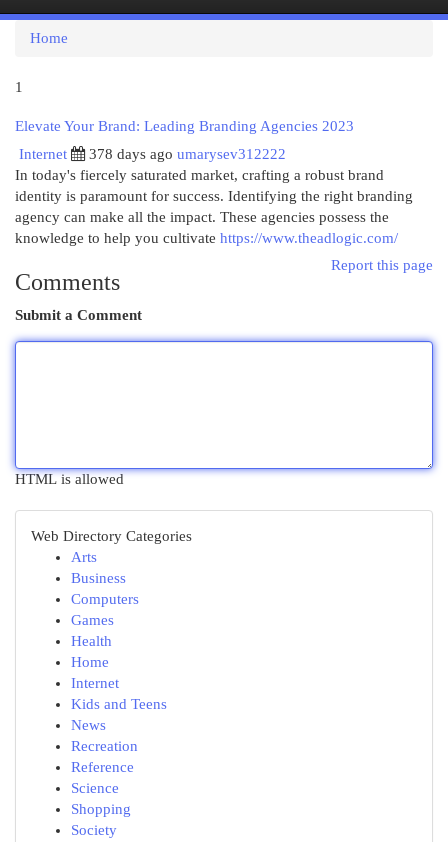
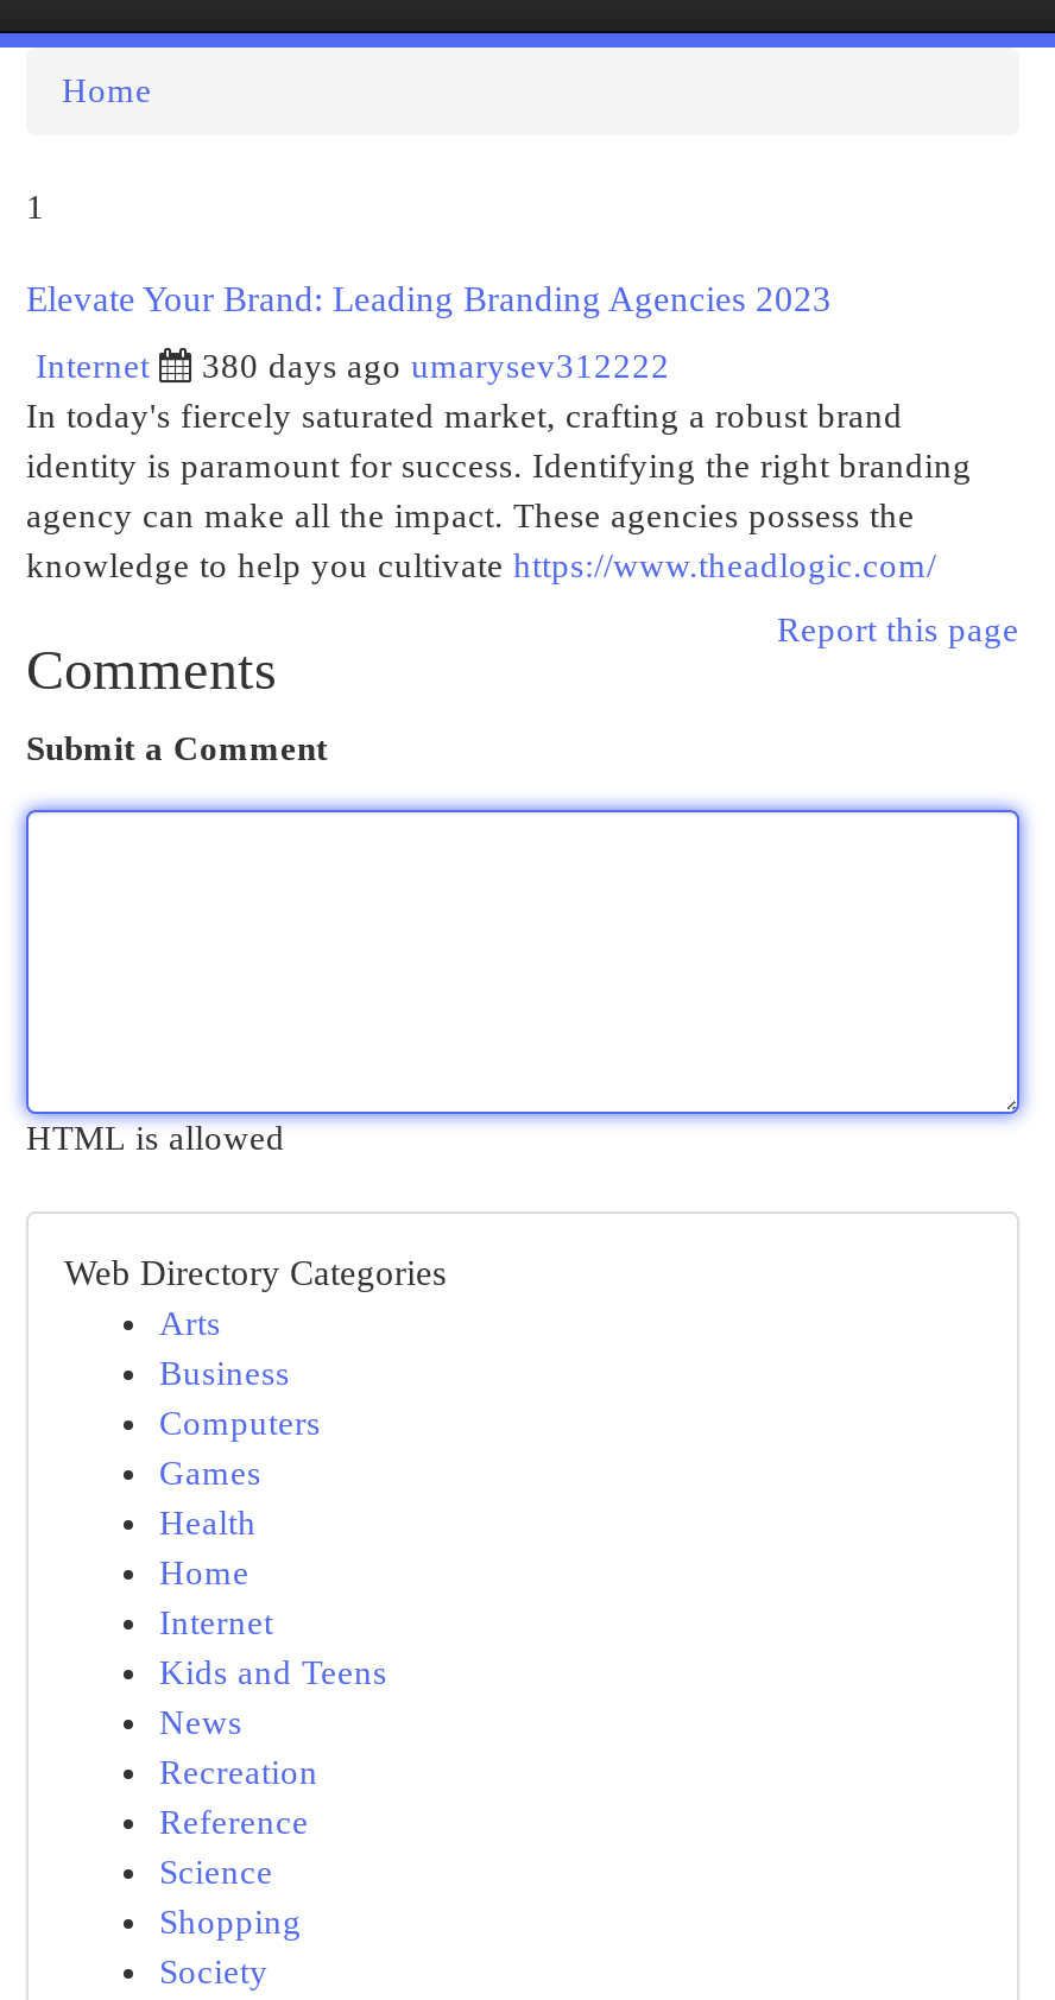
[89,146,286,162] 378 days ago umarysev312222 -> [202,347,670,385] 380 days ago umarysev312222

